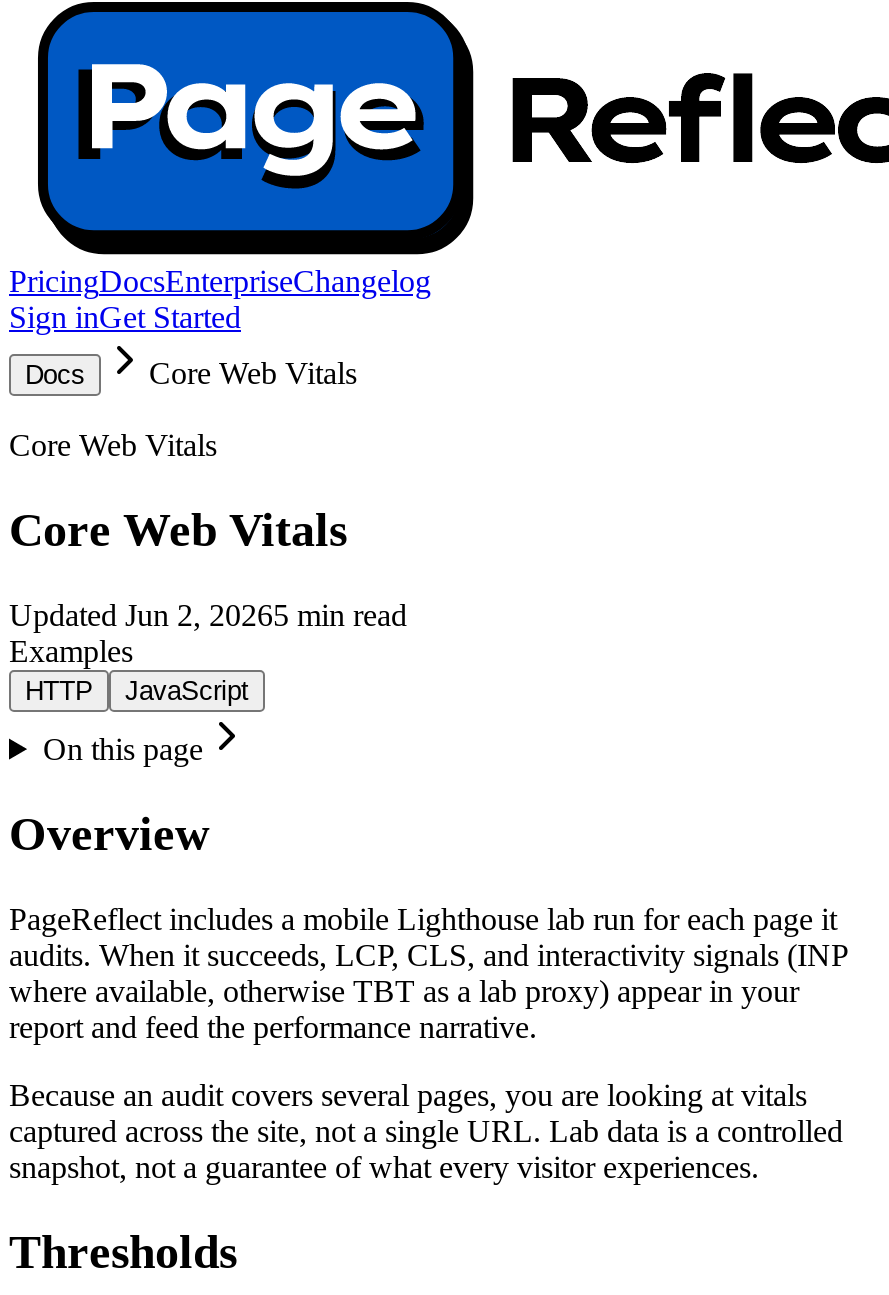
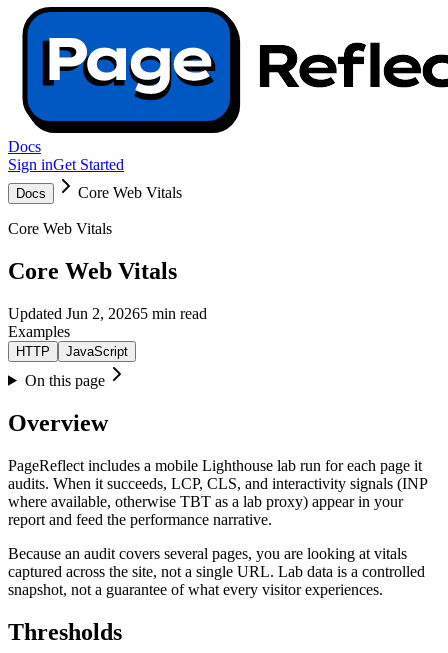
[9,264,431,298] PricingDocsEnterpriseChangelog -> [8,138,41,155] Docs

